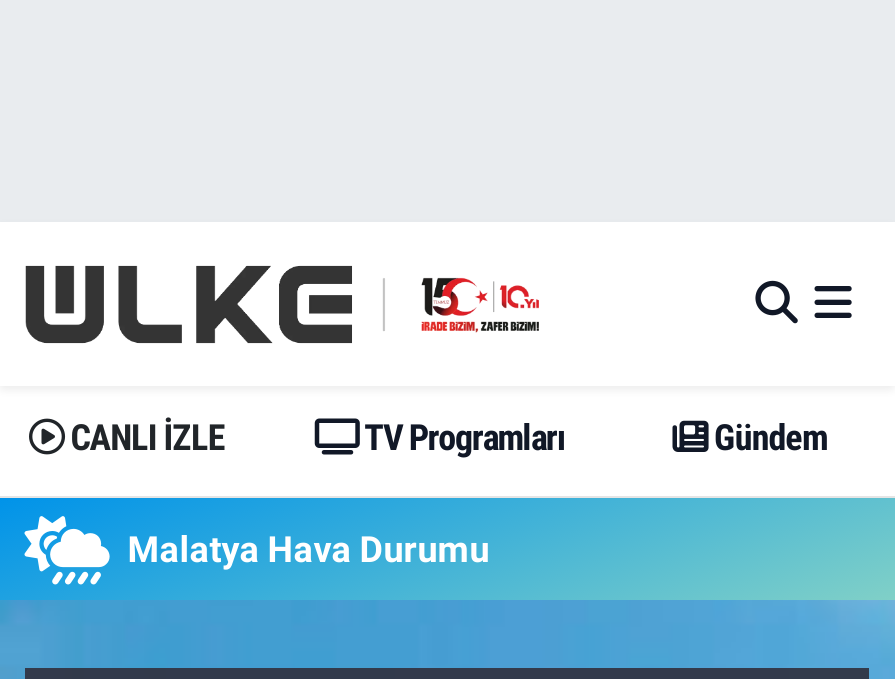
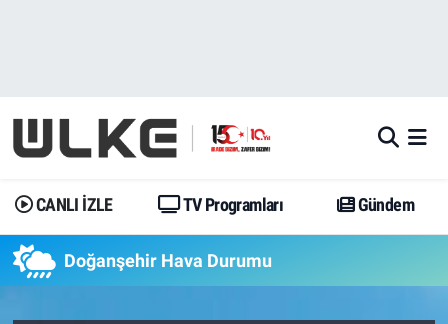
[127,529,489,571] Malatya Hava Durumu -> [64,250,272,271] Doğanşehir Hava Durumu

